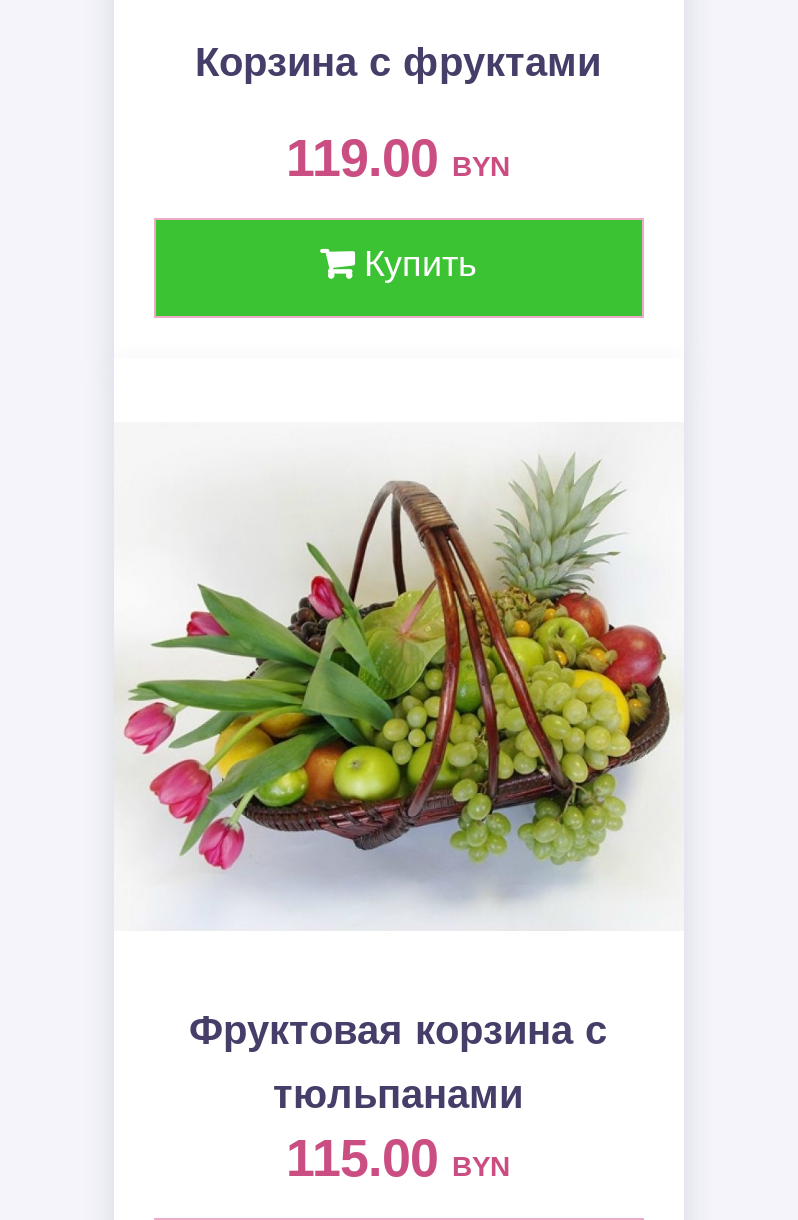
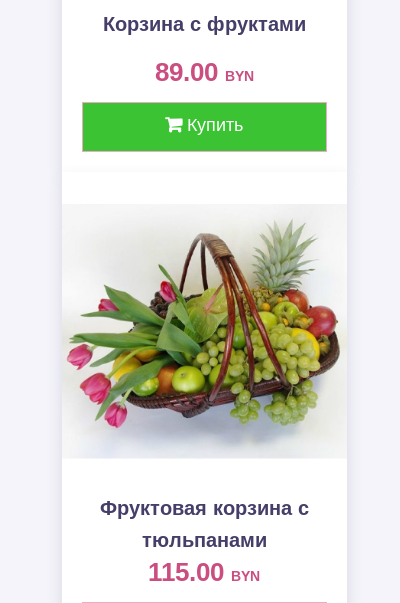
[286,128,510,188] 119.00 BYN -> [154,57,253,87] 89.00 BYN

